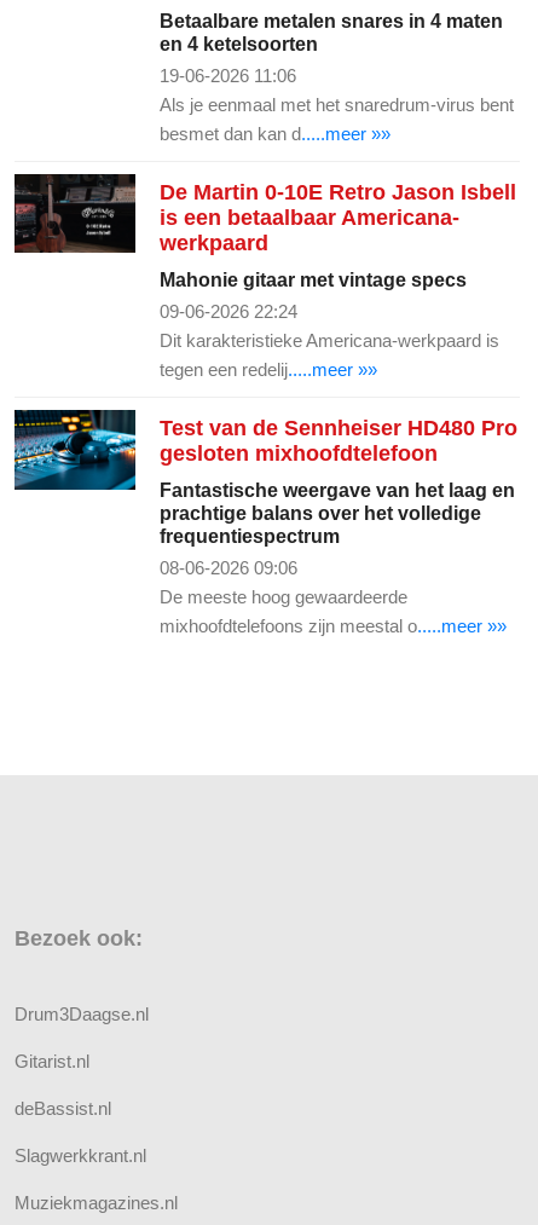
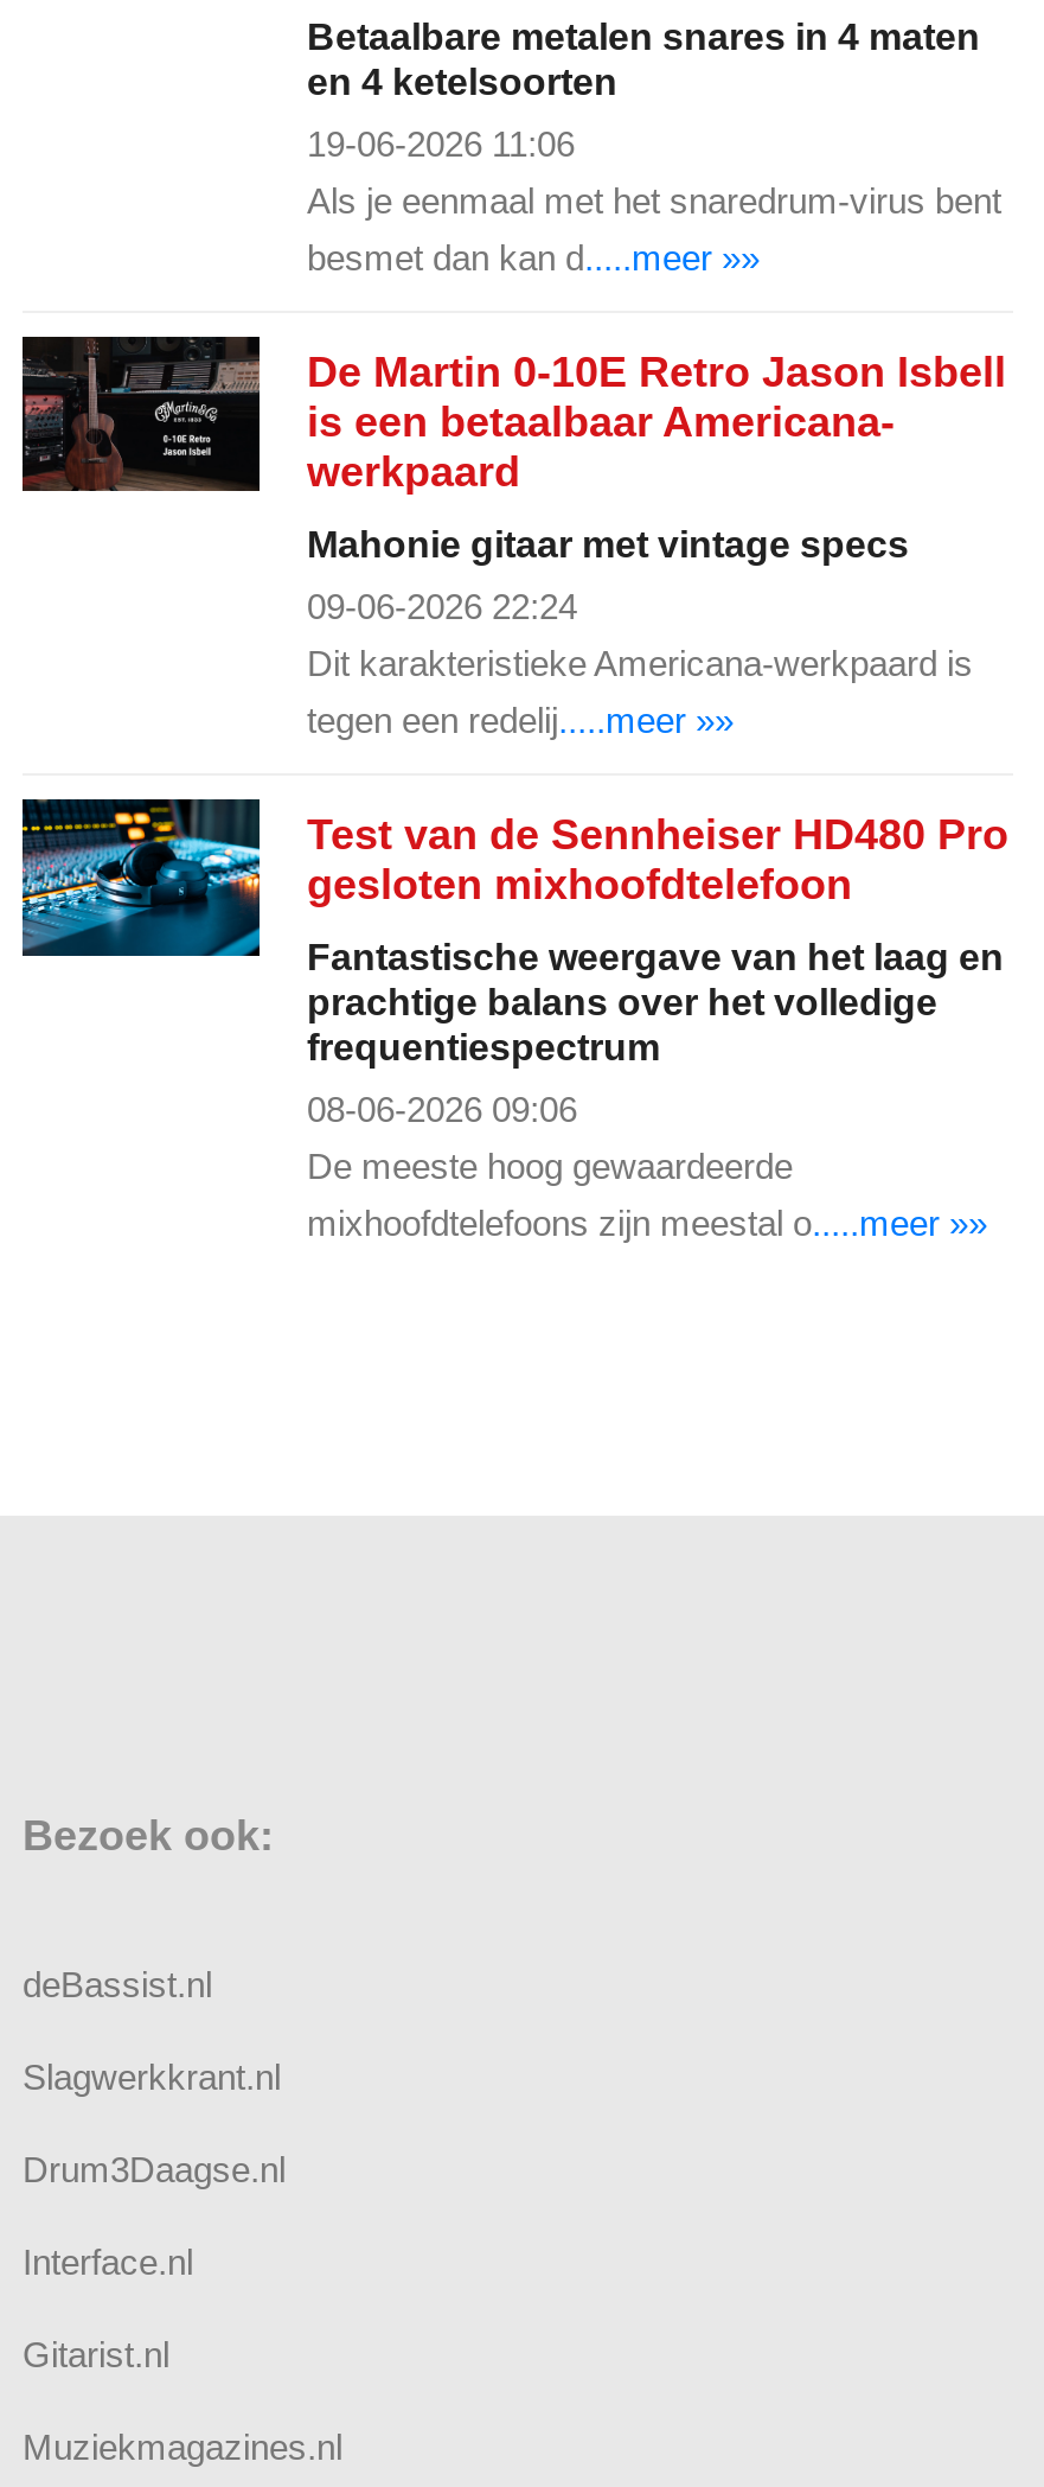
moved [15,1003,149,1071] -> [23,2149,286,2374]: Drum3Daagse.nl | Gitarist.nl
moved [15,1098,146,1166] -> [23,1964,281,2096]: deBassist.nl | Slagwerkkrant.nl
none -> [23,2241,193,2281] Interface.nl

